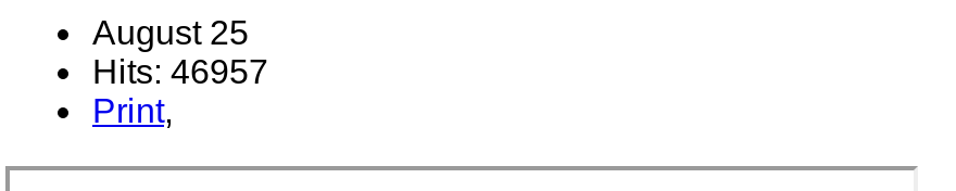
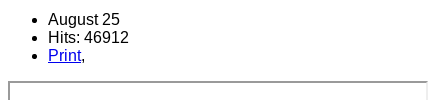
[92,53,268,90] Hits: 46957 -> [48,29,129,46] Hits: 46912

